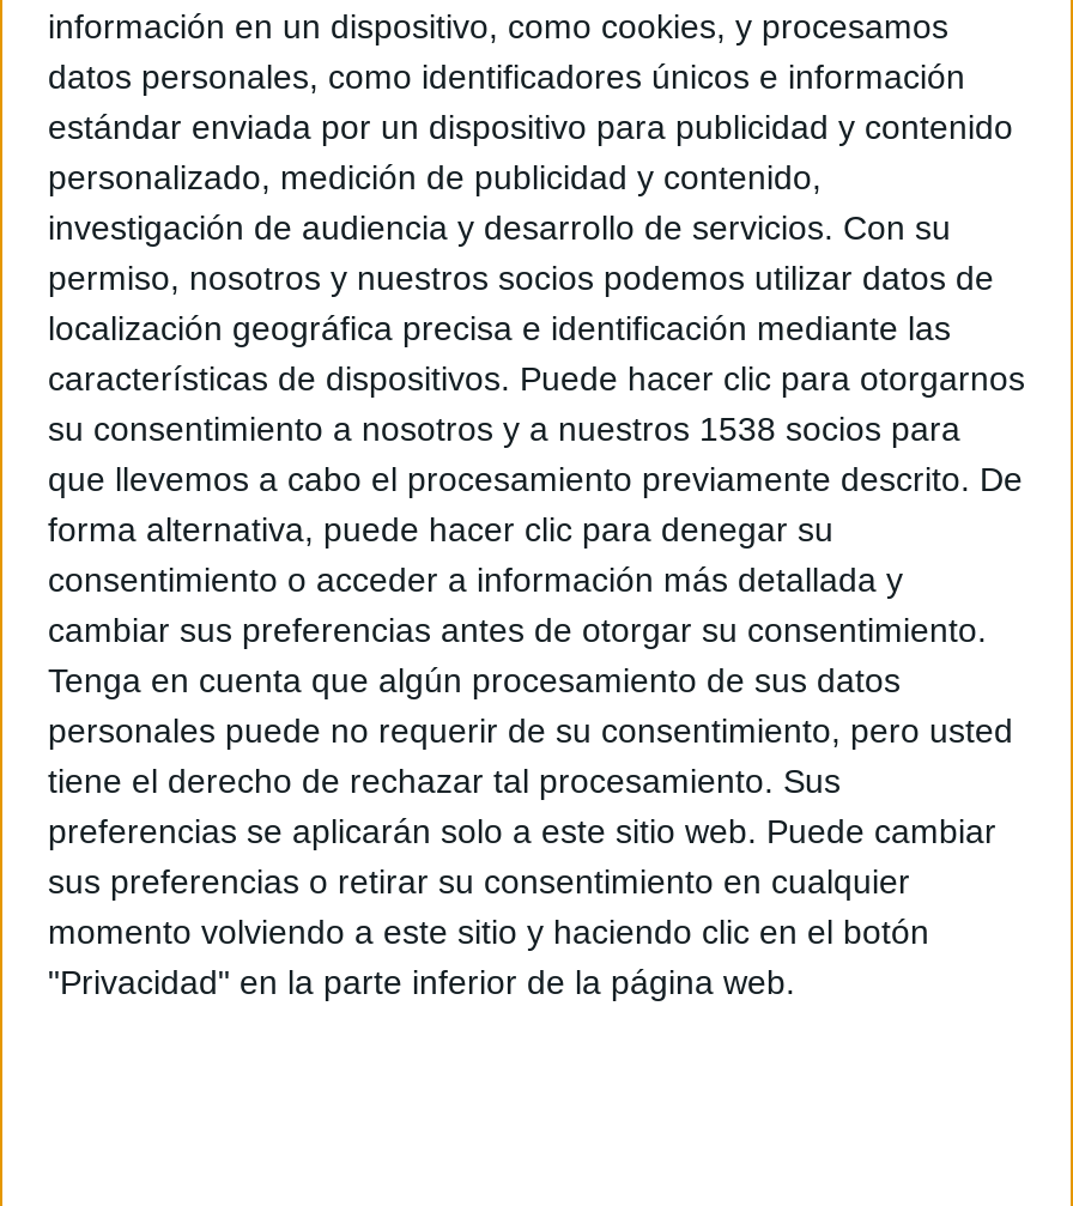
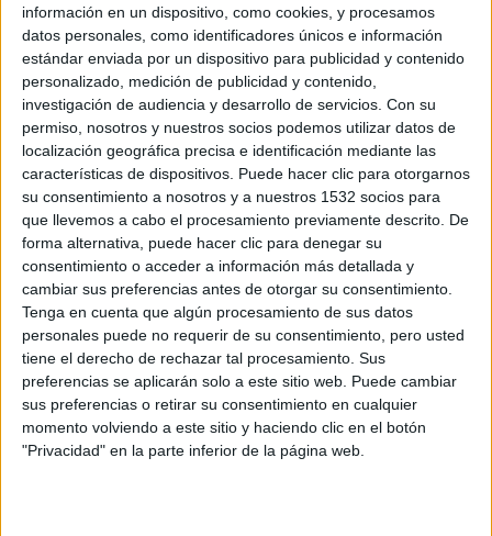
[48,410,960,448] su consentimiento a nosotros y a nuestros 1538 socios para -> [22,188,440,205] su consentimiento a nosotros y a nuestros 1532 socios para

